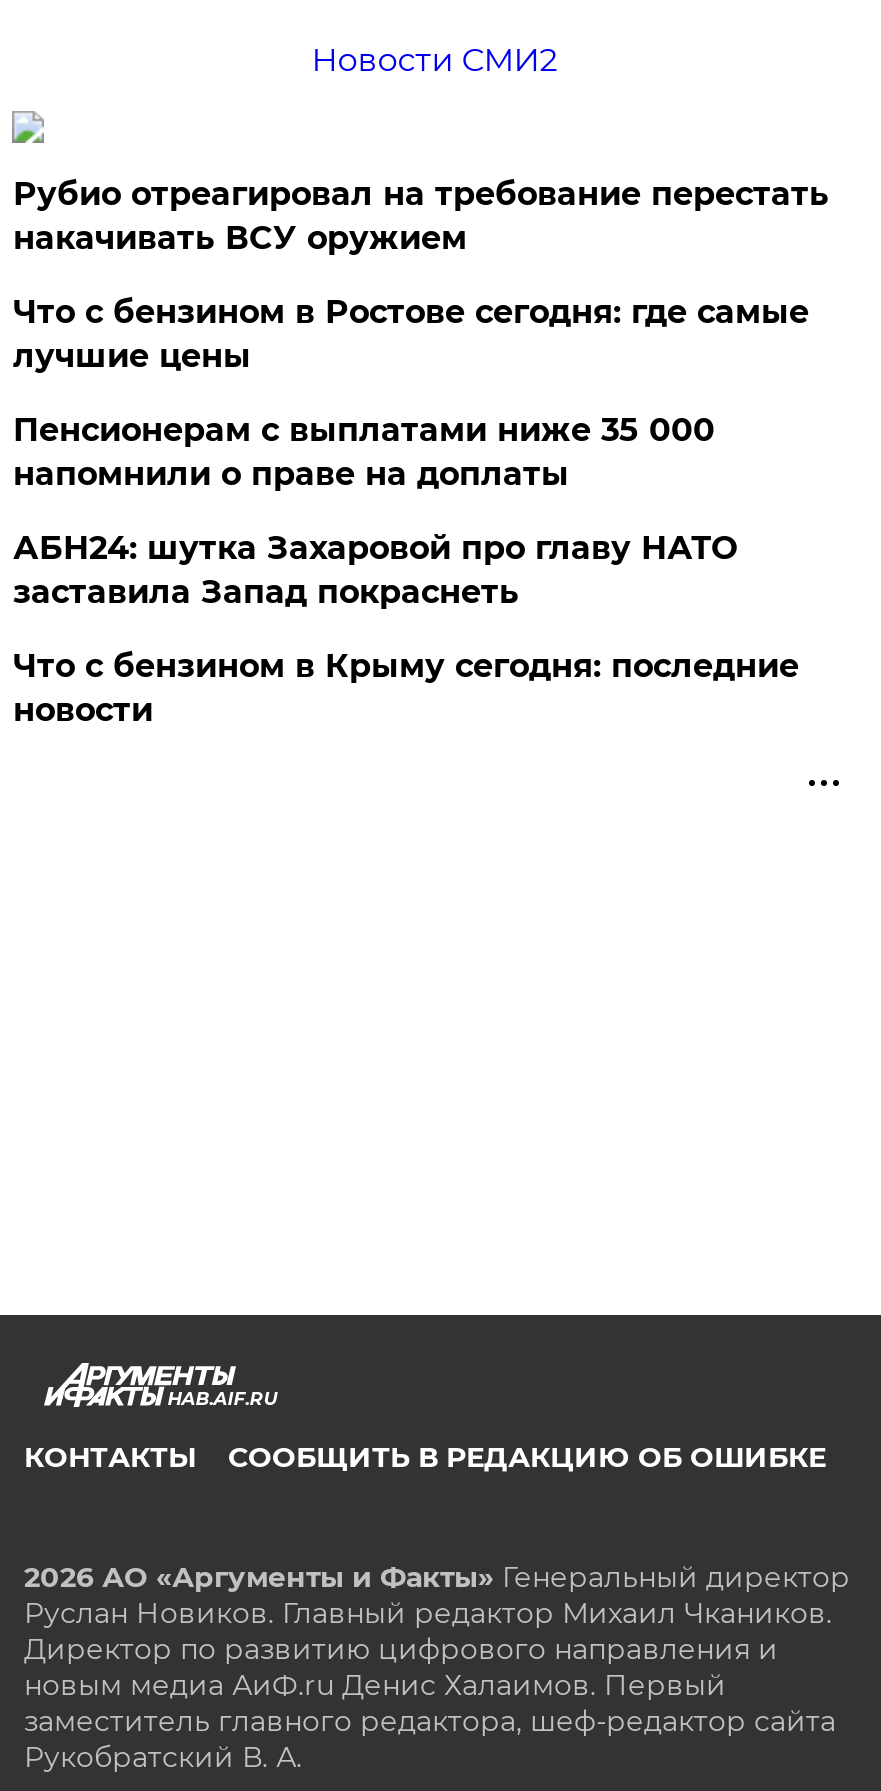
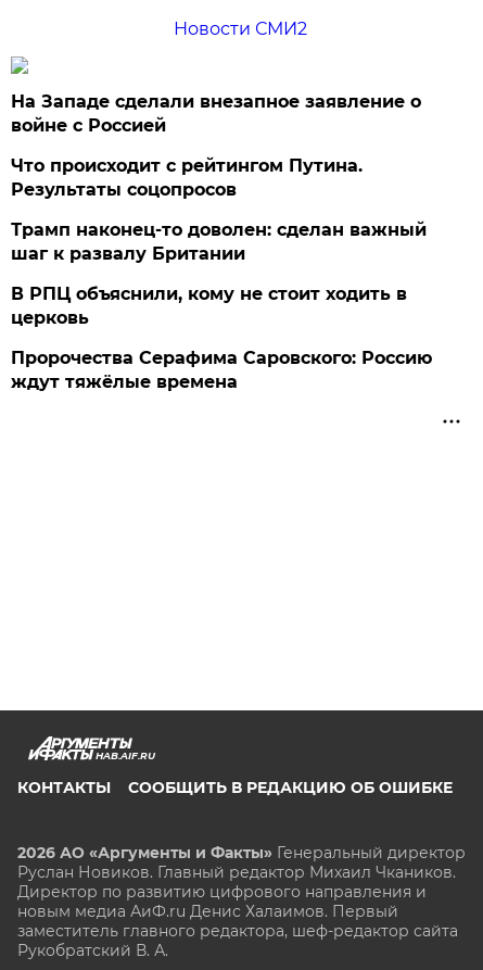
[13,174,829,256] Рубио отреагировал на требование перестать | накачивать ВСУ оружием -> [11,91,422,135] На Западе сделали внезапное заявление о | войне с Россией
[13,292,809,374] Что с бензином в Ростове сегодня: где самые | лучшие цены -> [11,155,363,200] Что происходит с рейтингом Путина. | Результаты соцопросов
[13,410,715,492] Пенсионерам с выплатами ниже 35 000 | напомнили о праве на доплаты -> [11,219,427,264] Трамп наконец-то доволен: сделан важный | шаг к развалу Британии
[13,528,737,610] АБН24: шутка Захаровой про главу НАТО | заставила Запад покраснеть -> [11,283,407,328] В РПЦ объяснили, кому не стоит ходить в | церковь
[13,646,799,728] Что с бензином в Крыму сегодня: последние | новости -> [11,347,432,392] Пророчества Серафима Саровского: Россию | ждут тяжёлые времена

